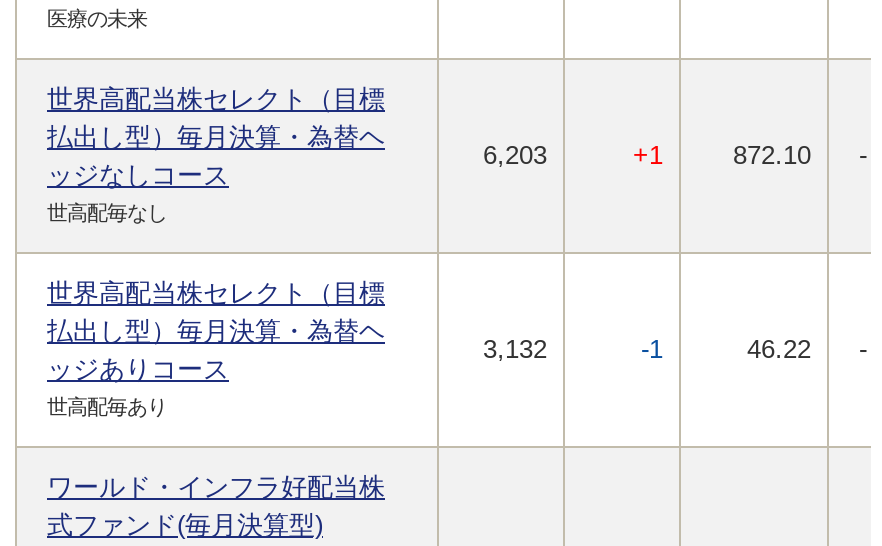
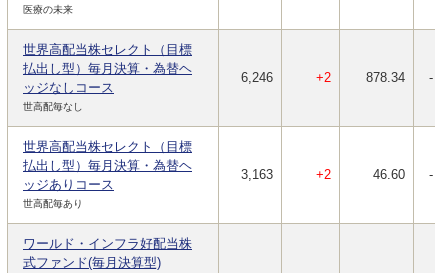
[483,141,547,171] 6,203 -> [241,70,273,85] 6,246
[633,141,663,171] +1 -> [316,70,331,85] +2
[733,141,811,171] 872.10 -> [366,70,405,85] 878.34
[483,335,547,365] 3,132 -> [241,167,273,182] 3,163
[641,335,663,365] -1 -> [316,167,331,182] +2
[747,335,811,365] 46.22 -> [373,167,405,182] 46.60

